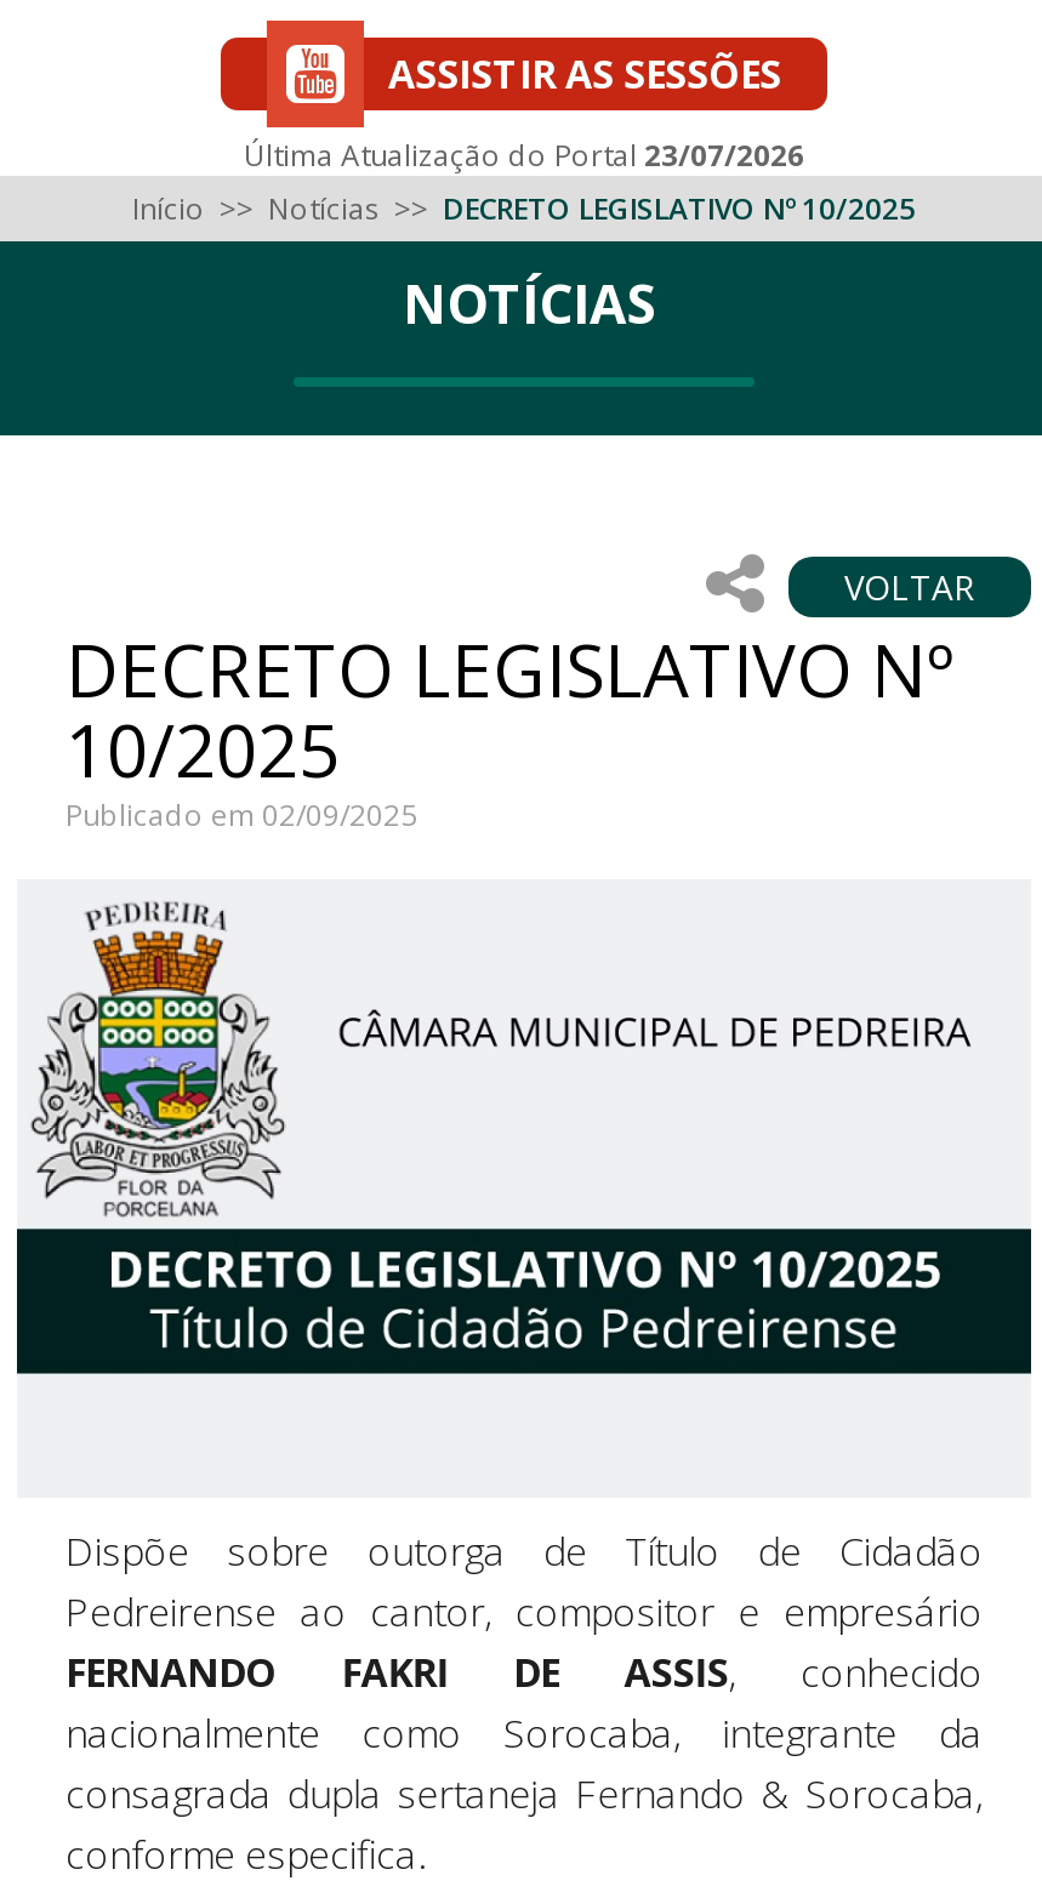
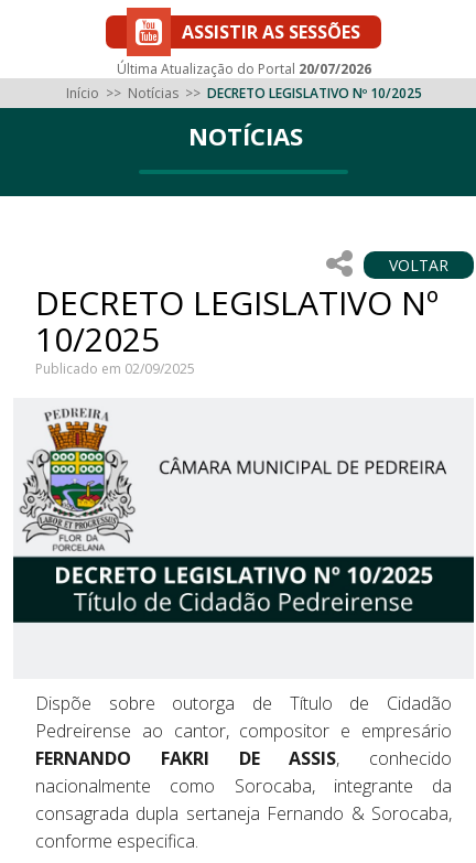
[244,134,804,175] Última Atualização do Portal 23/07/2026 -> [116,59,371,78] Última Atualização do Portal 20/07/2026

